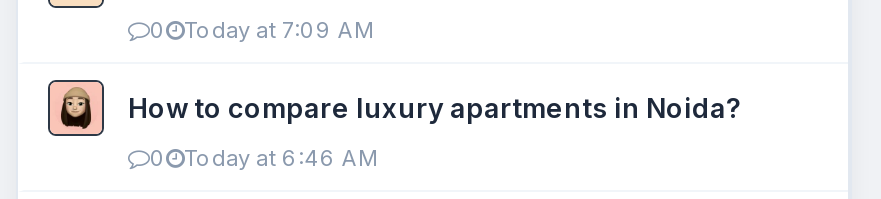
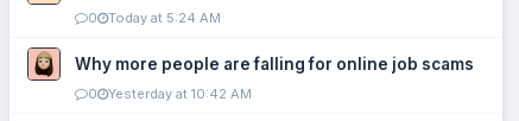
[150,16,374,44] 0 Today at 7:09 AM -> [88,9,221,26] 0 Today at 5:24 AM
[128,92,740,124] How to compare luxury apartments in Noida? -> [75,55,474,74] Why more people are falling for online job scams
[184,144,378,172] Today at 6:46 AM -> [108,85,252,102] Yesterday at 10:42 AM

